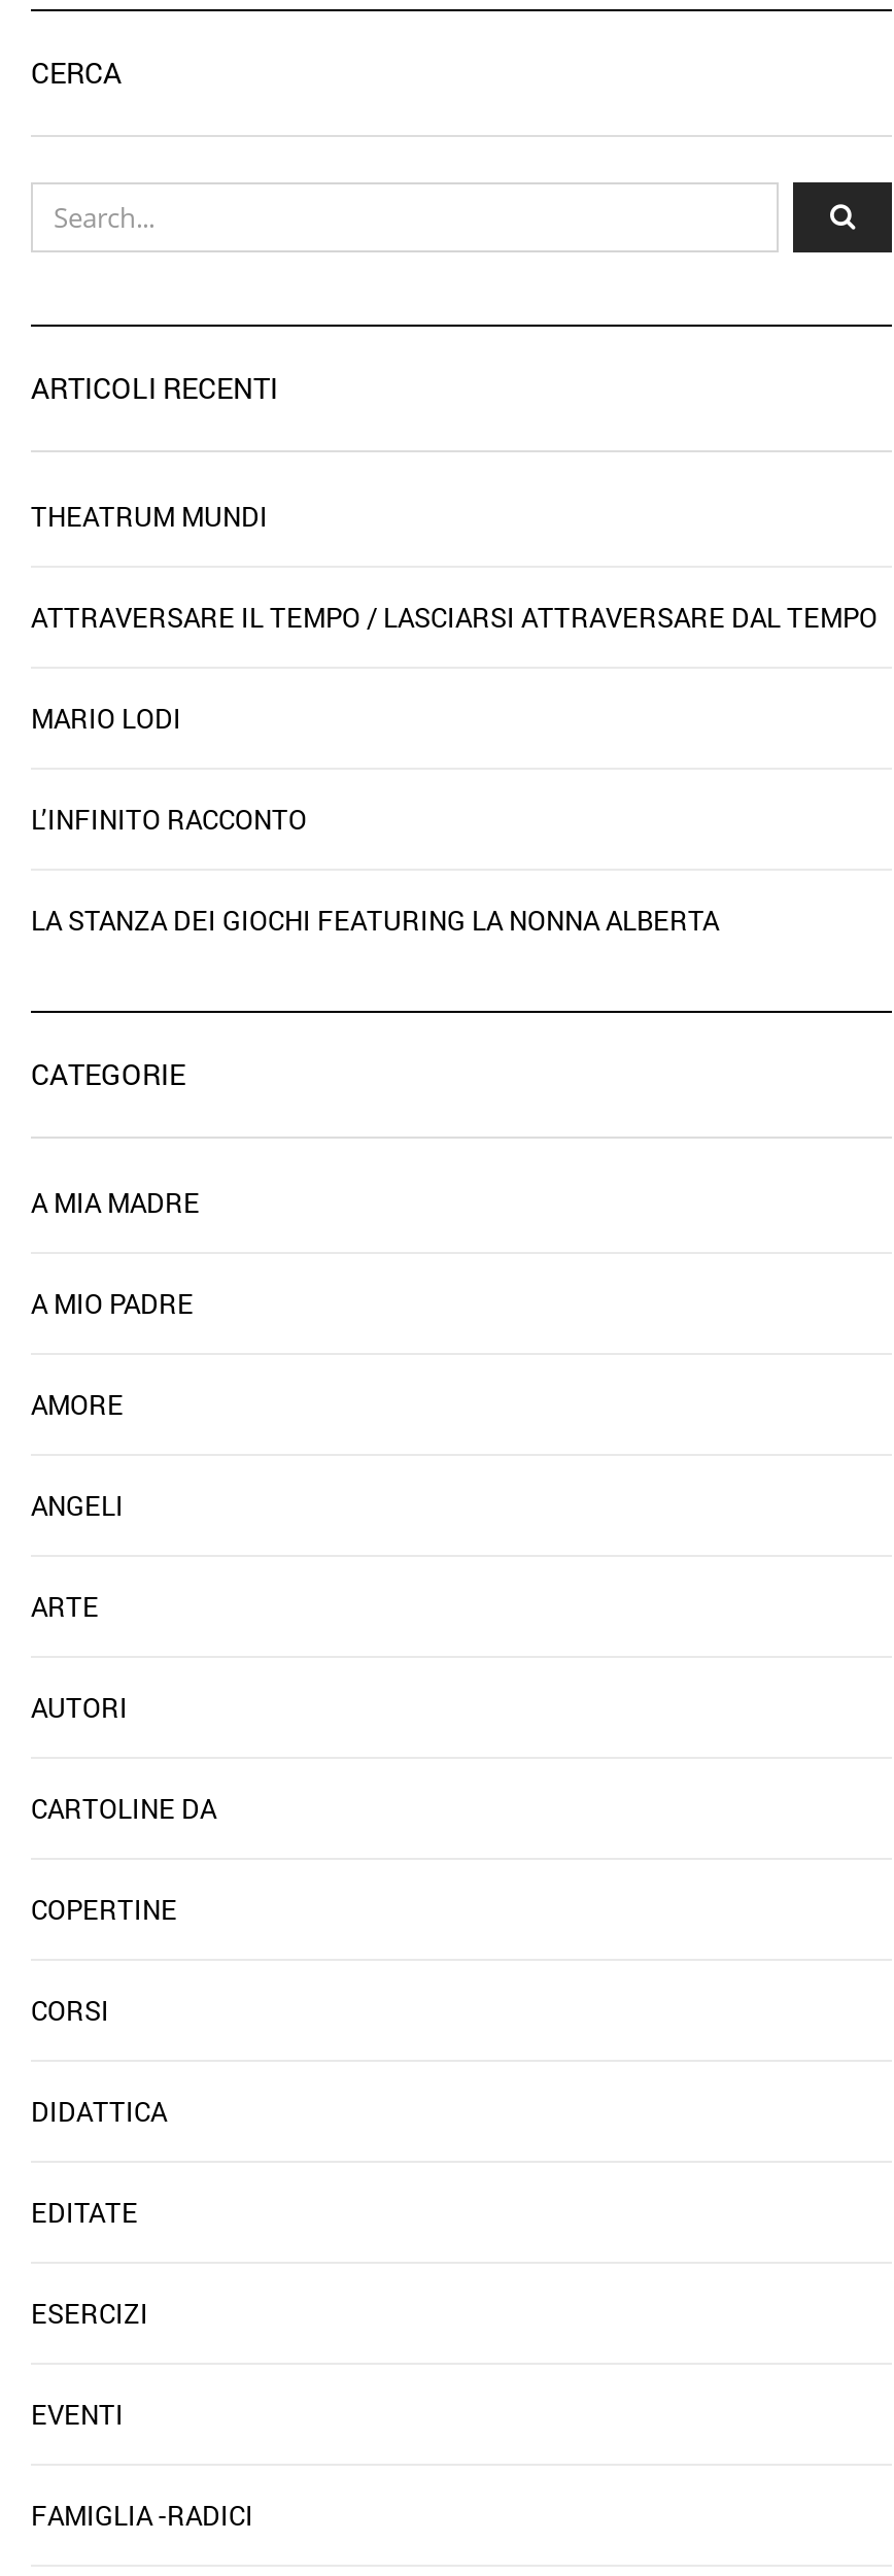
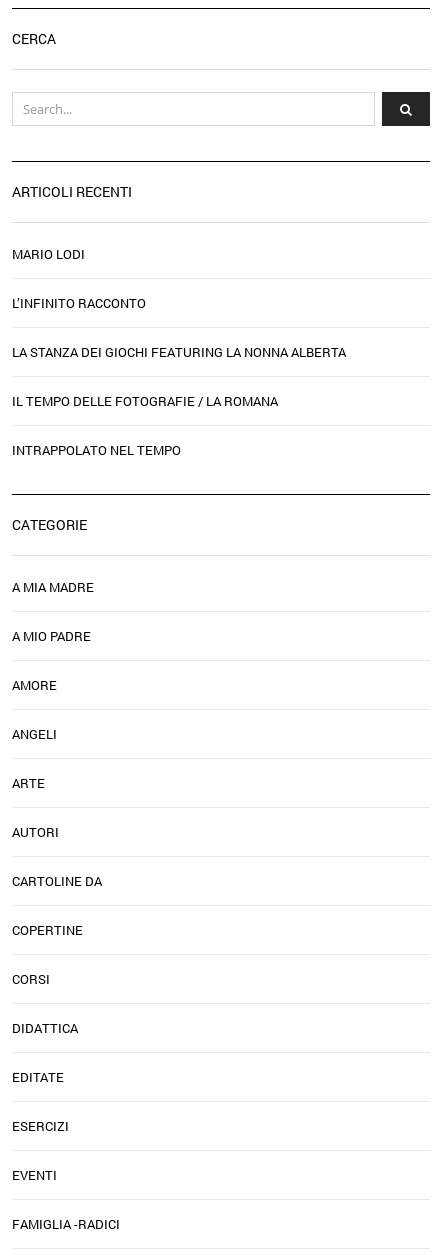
[31,497,878,635] THEATRUM MUNDI | ATTRAVERSARE IL TEMPO / LASCIARSI ATTRAVERSARE DAL TEMPO -> none
moved [31,699,719,938] -> [12,245,346,361]: MARIO LODI | L’INFINITO RACCONTO | LA STANZA DEI GIOCHI FEATURING LA NONNA ALBERTA
none -> [12,392,278,459] IL TEMPO DELLE FOTOGRAFIE / LA ROMANA | INTRAPPOLATO NEL TEMPO

